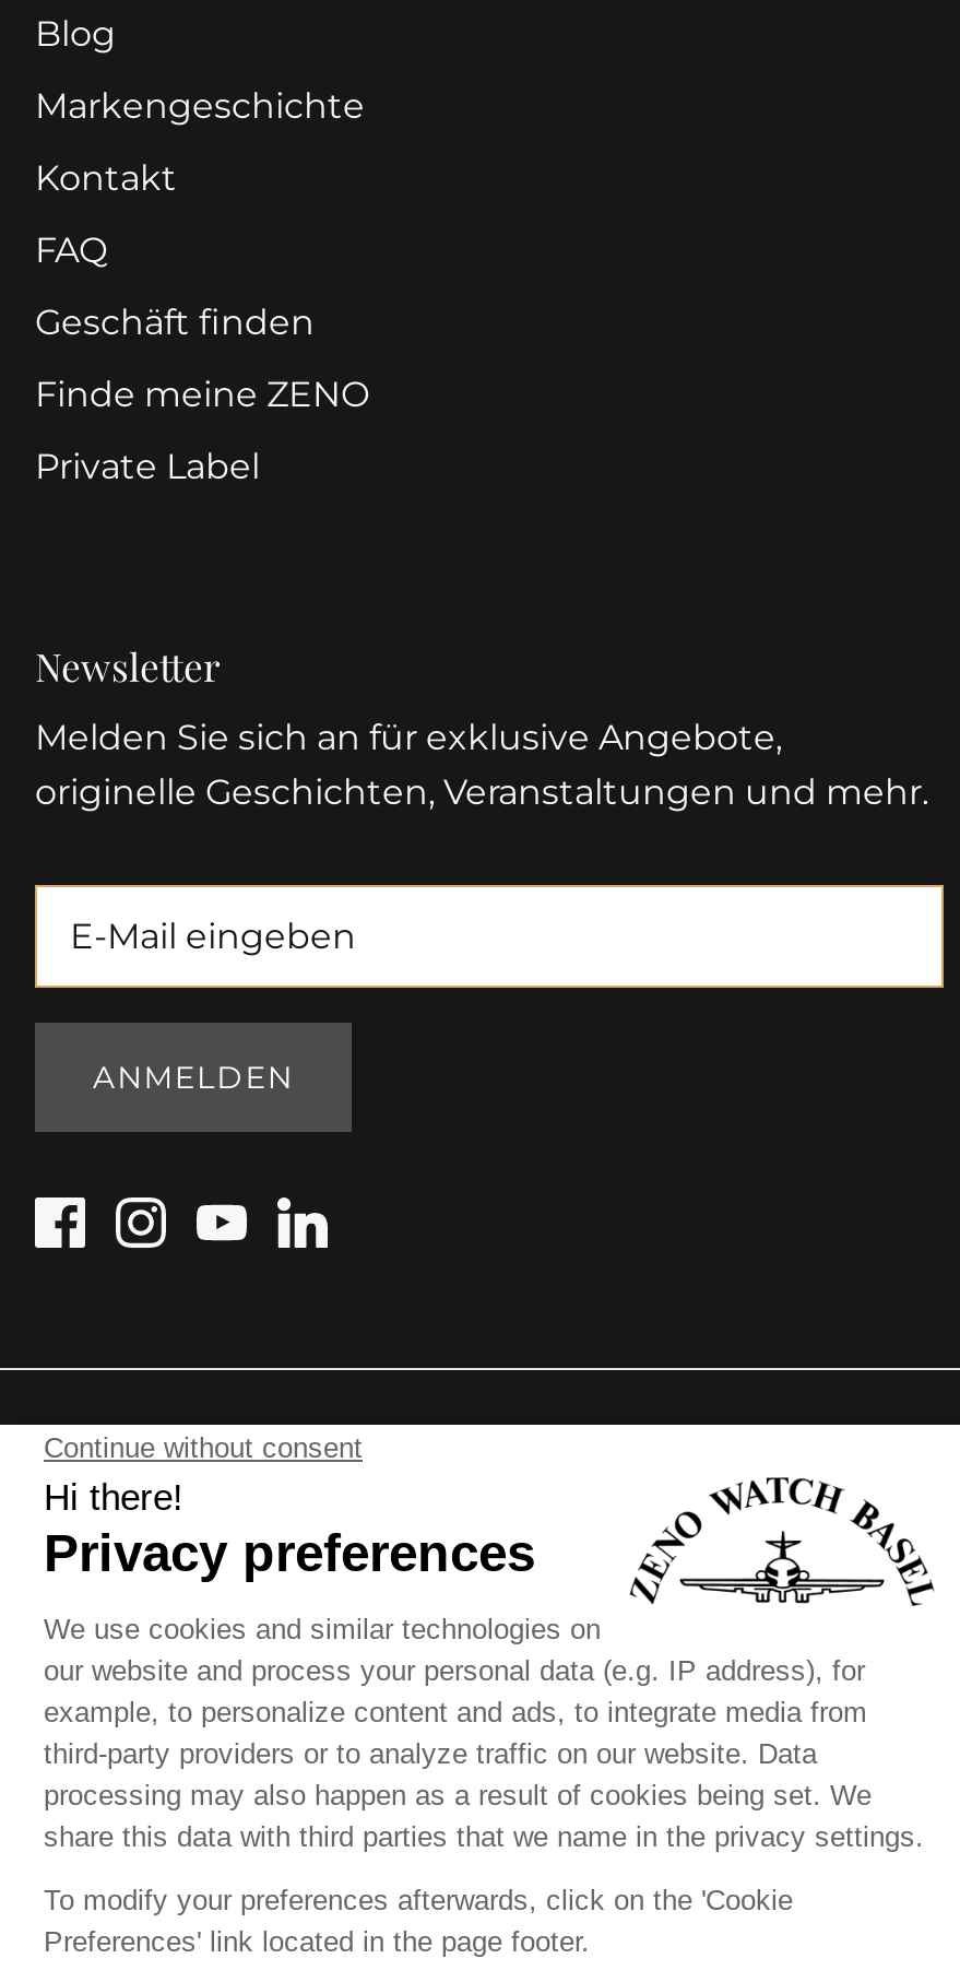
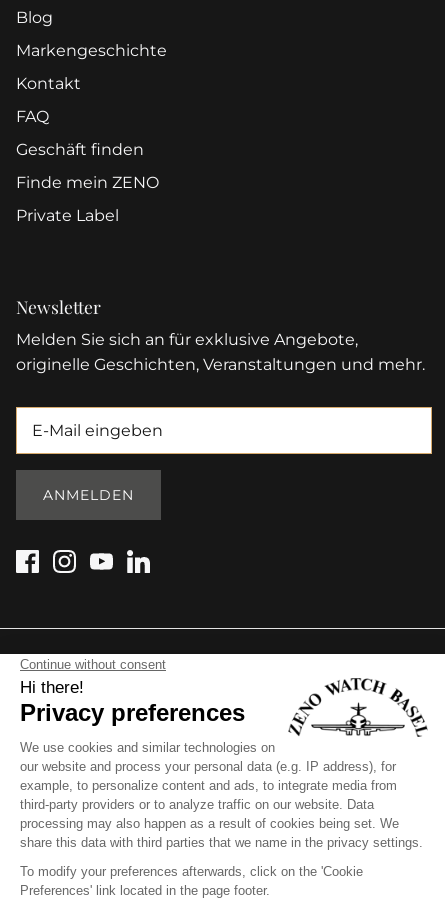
[35,374,369,415] Finde meine ZENO -> [16,173,159,192] Finde mein ZENO

